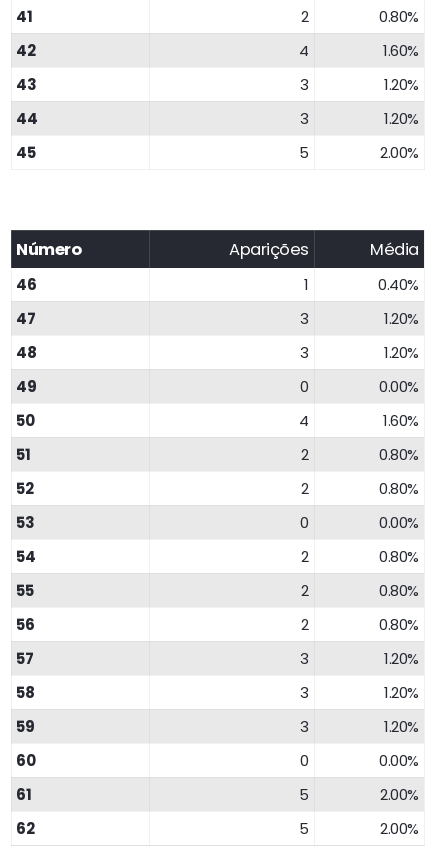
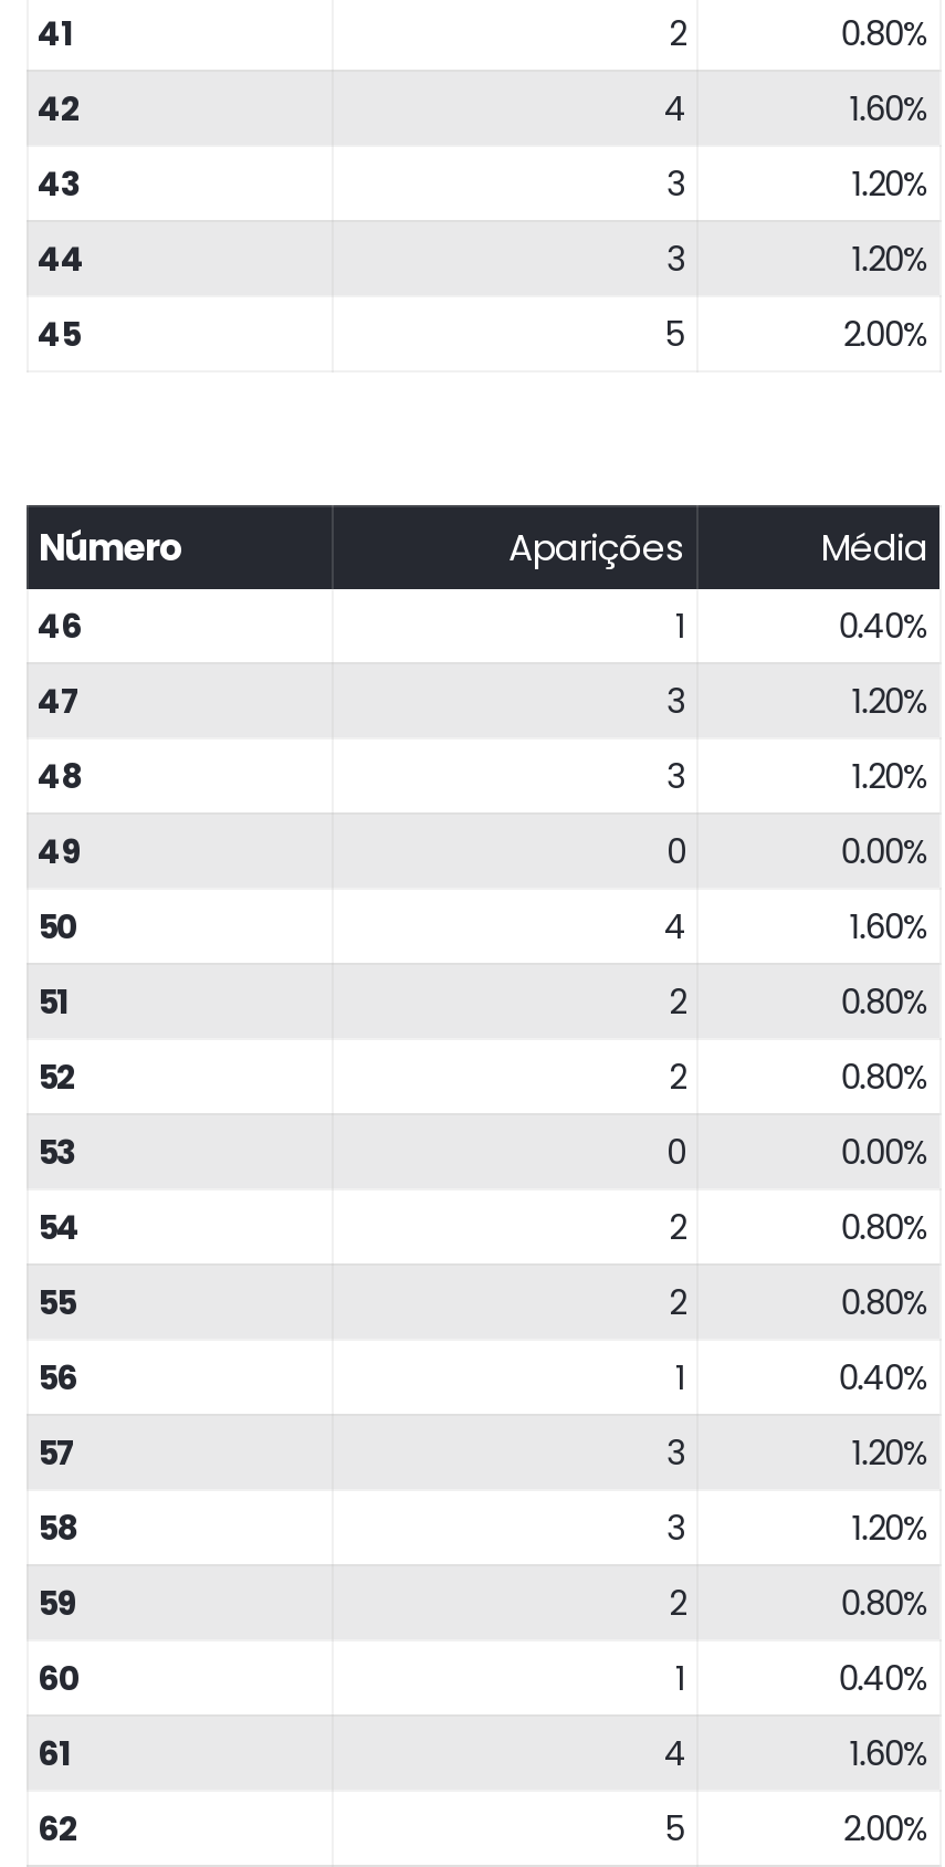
[301,614,309,635] 2 -> [675,1355,685,1402] 1
[379,614,419,635] 0.80% -> [838,1355,928,1402] 0.40%
[300,716,309,737] 3 -> [669,1581,685,1627] 2
[384,716,419,737] 1.20% -> [840,1581,928,1627] 0.80%
[300,750,309,771] 0 -> [675,1656,685,1702] 1
[379,750,419,771] 0.00% -> [838,1656,928,1702] 0.40%
[299,784,309,805] 5 -> [664,1731,685,1777] 4
[380,784,419,805] 2.00% -> [849,1731,928,1777] 1.60%

